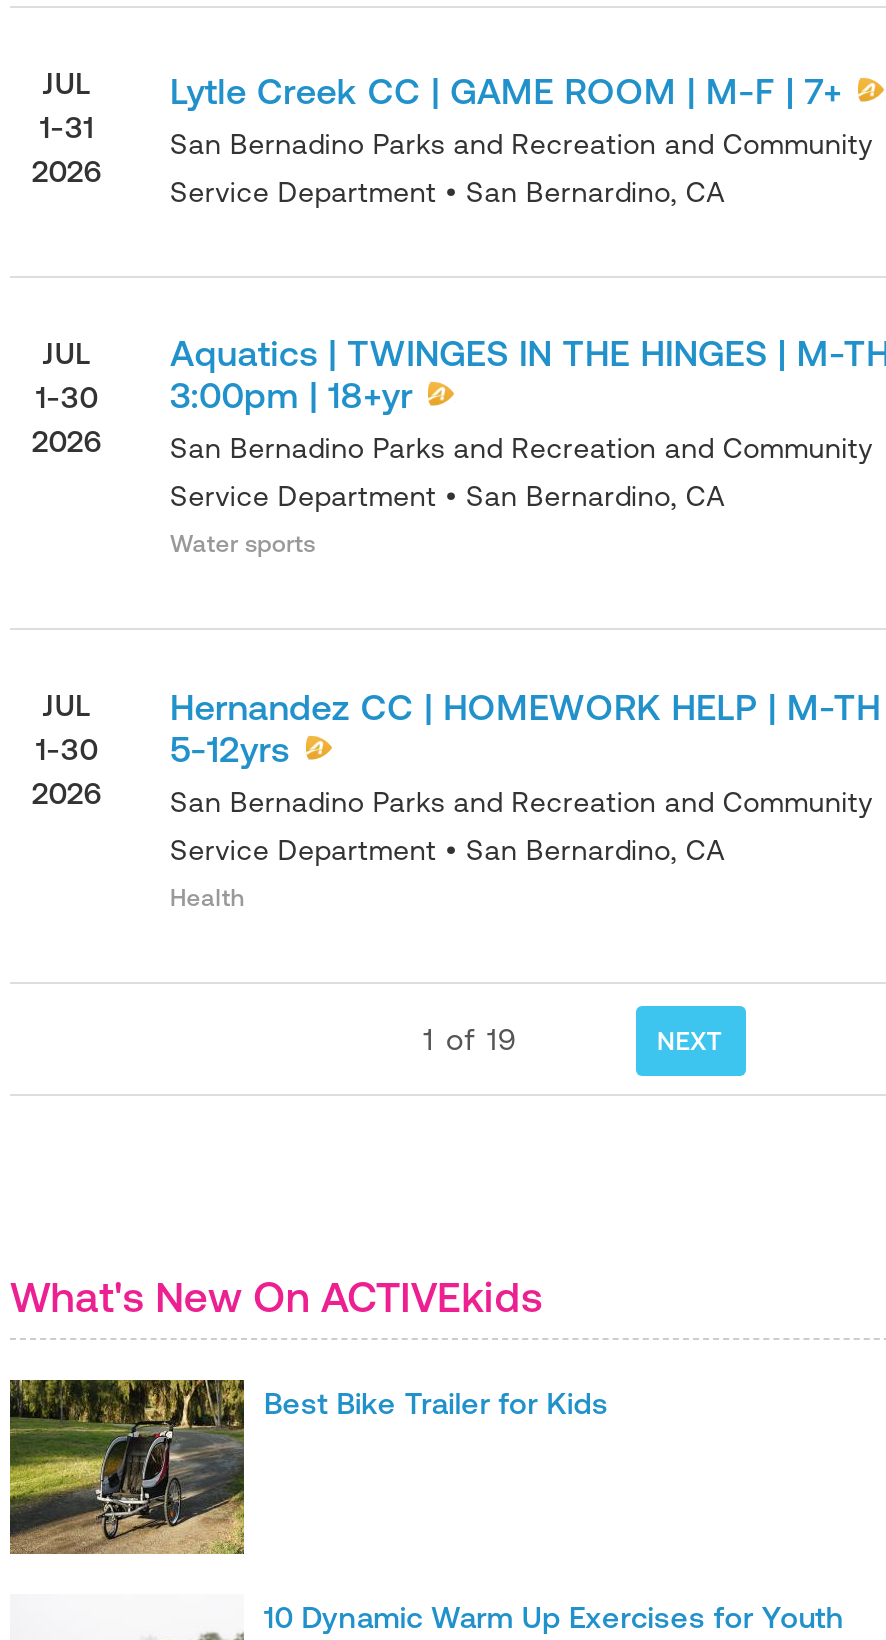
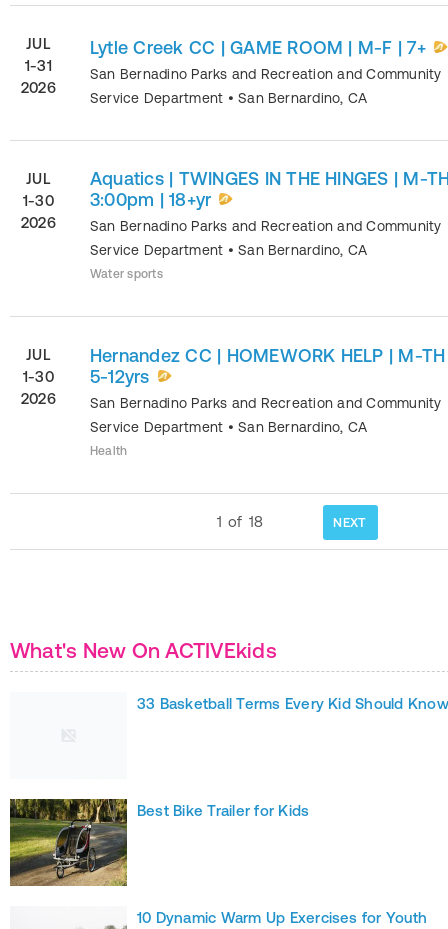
[423,1021,517,1055] 1 of 19 -> [217,512,263,529] 1 of 18
none -> [137,694,448,711] 33 Basketball Terms Every Kid Should Know

